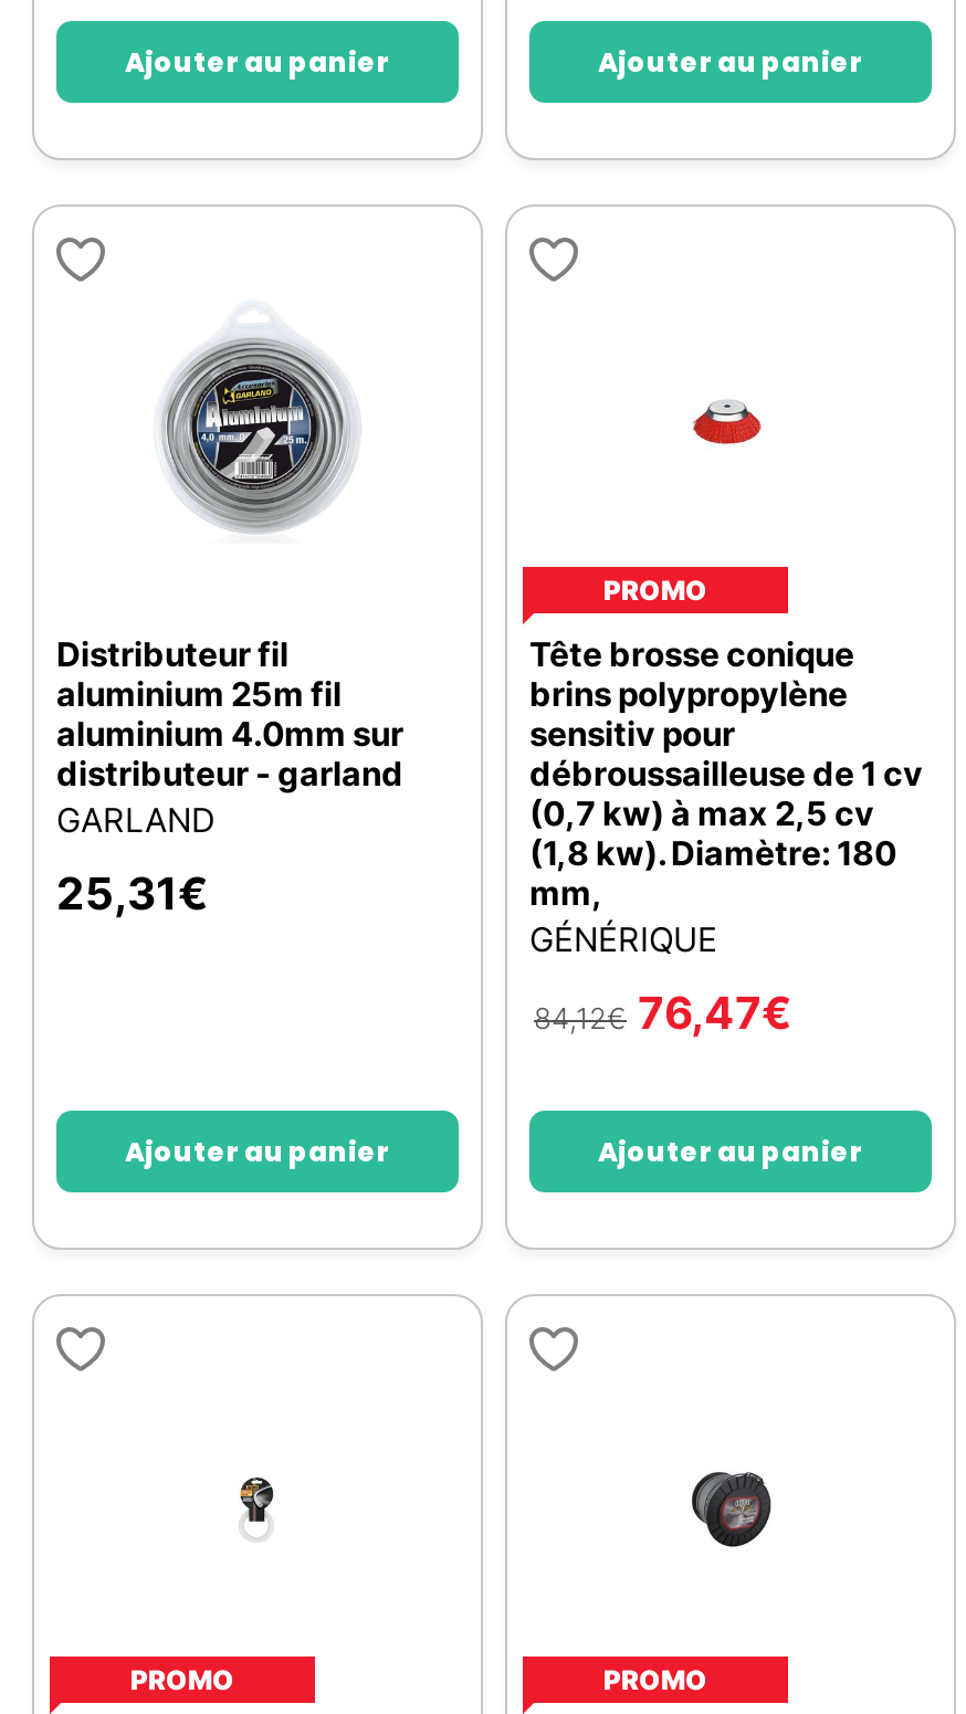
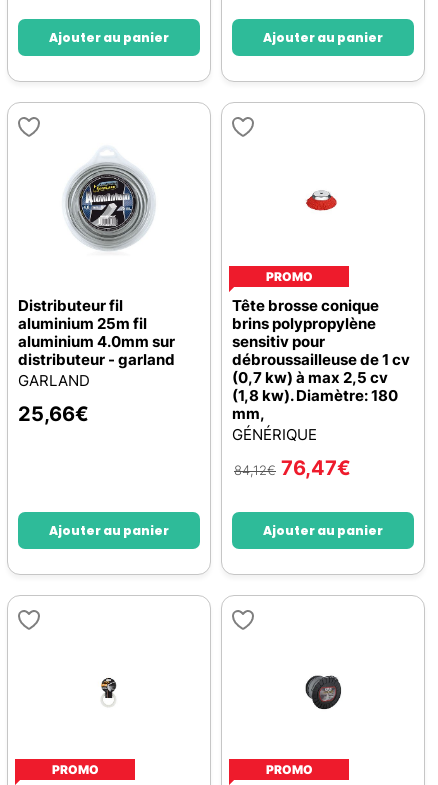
[56,867,209,921] 25,31€ -> [18,402,89,426] 25,66€

